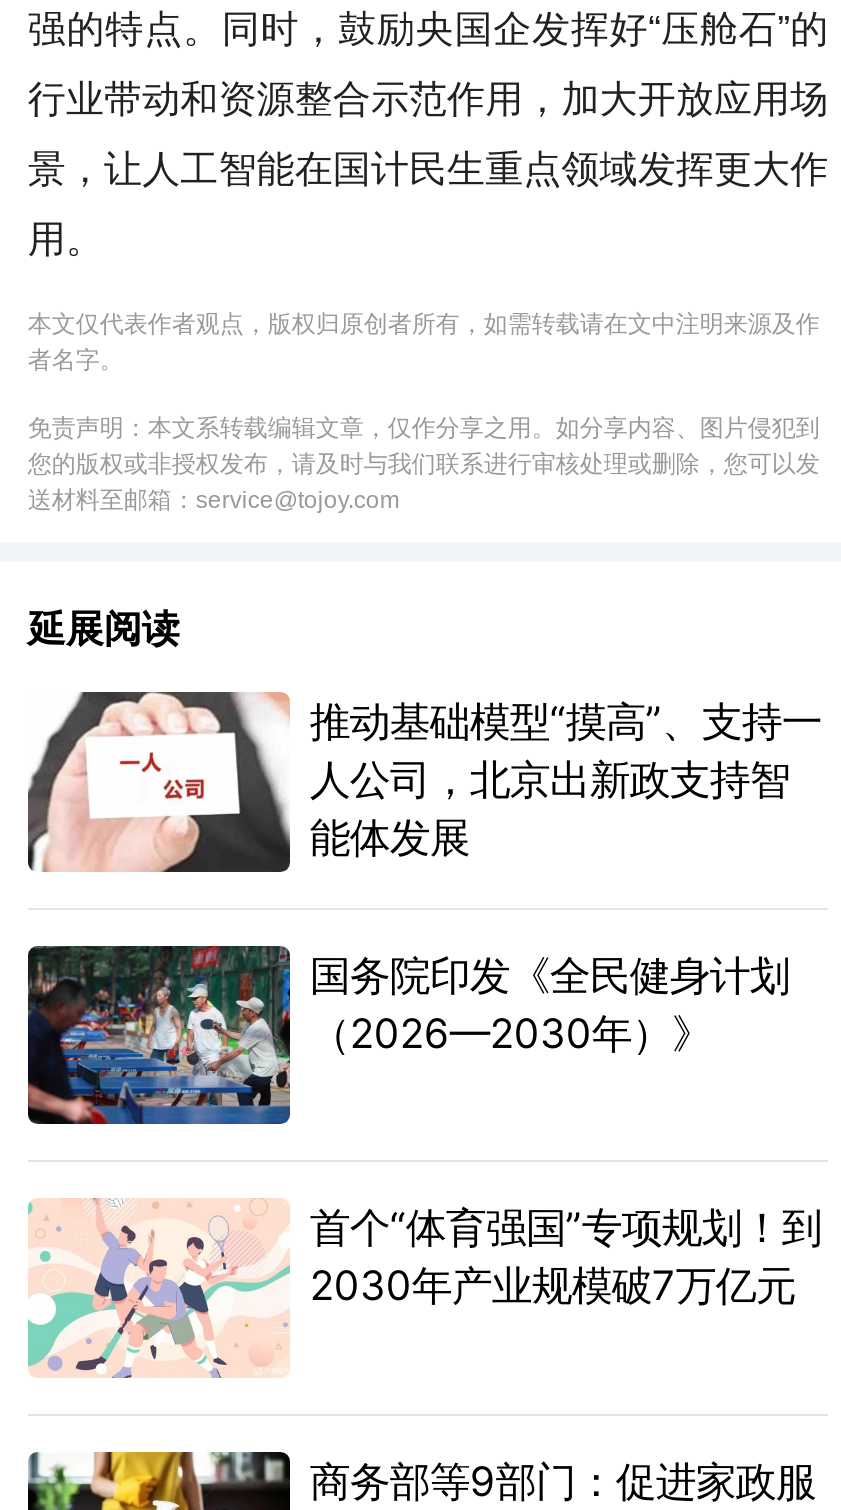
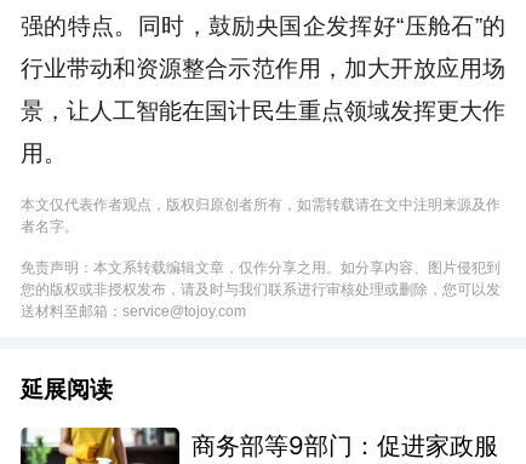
[26,690,822,1058] [image] | 推动基础模型“摸高”、支持一 | 人公司，北京出新政支持智 | 能体发展 | 国务院印发《全民健身计划 | （2026—2030年）》 -> none
[26,944,292,1126] [image] -> none
[28,1198,822,1408] [image] | 首个“体育强国”专项规划！到 | 2030年产业规模破7万亿元 -> none

